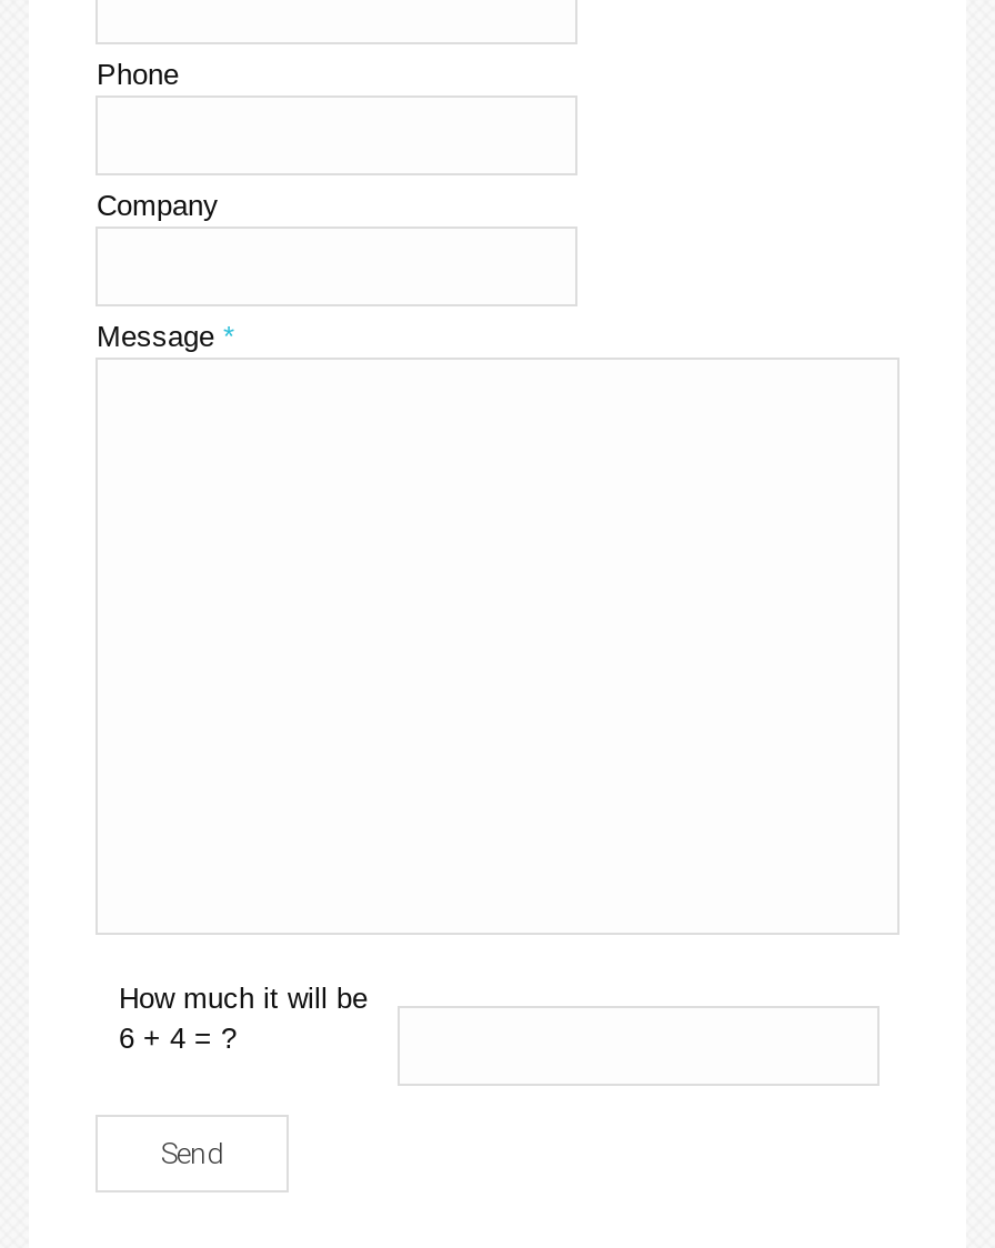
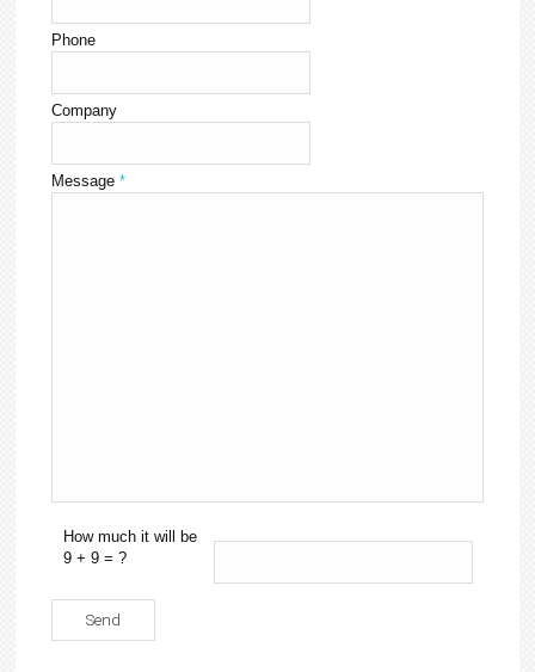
[119,1021,236,1055] 6 + 4 = ? -> [64,549,127,567] 9 + 9 = ?

